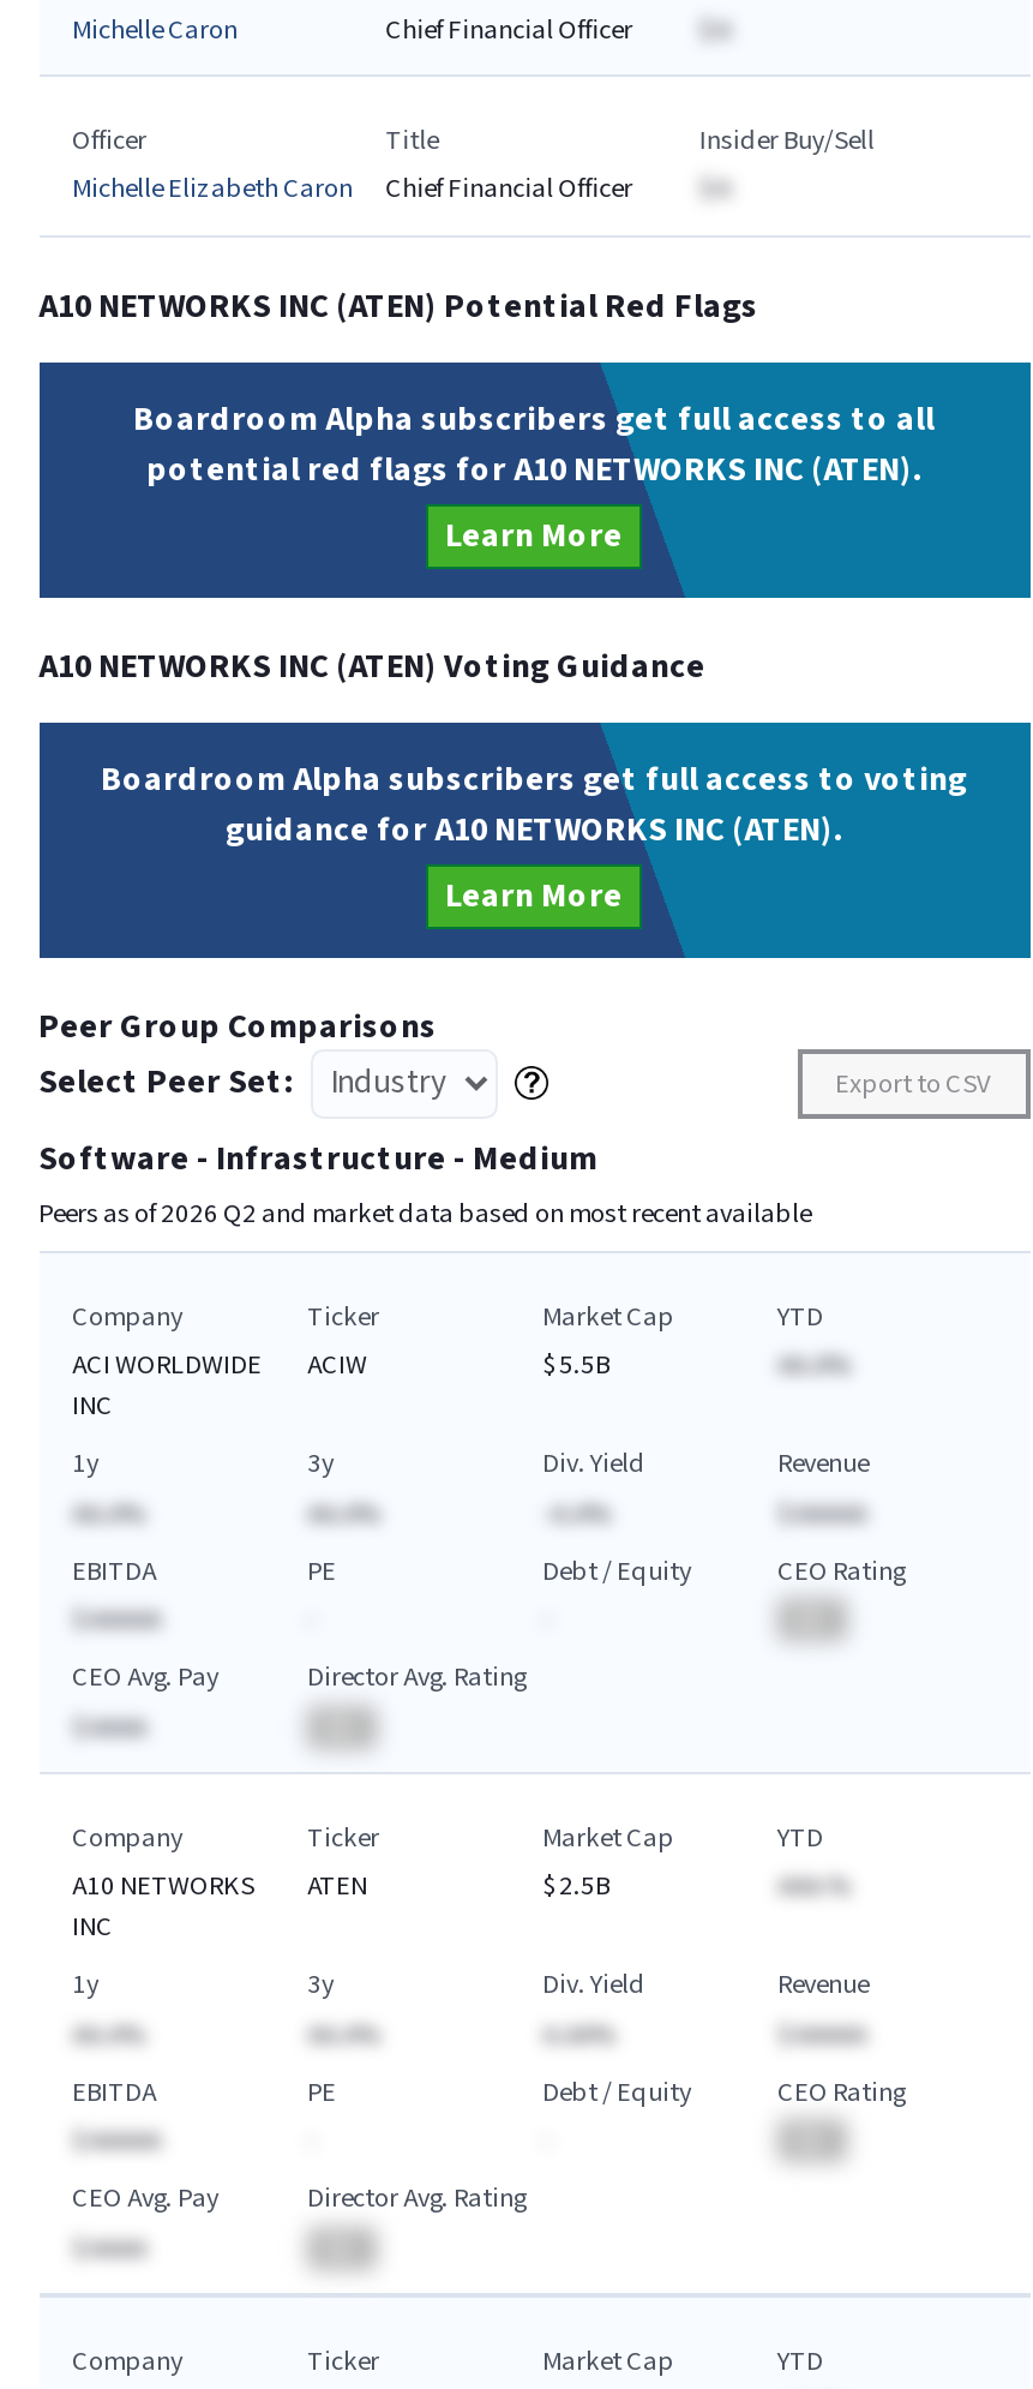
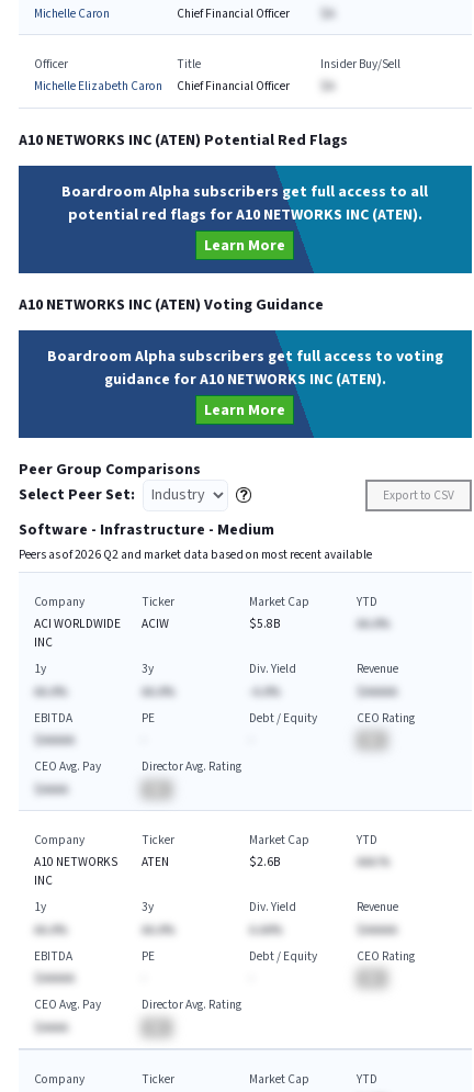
[542,1347,609,1383] $5.5B -> [249,616,279,632] $5.8B
[542,1868,609,1904] $2.5B -> [249,854,279,870] $2.6B

